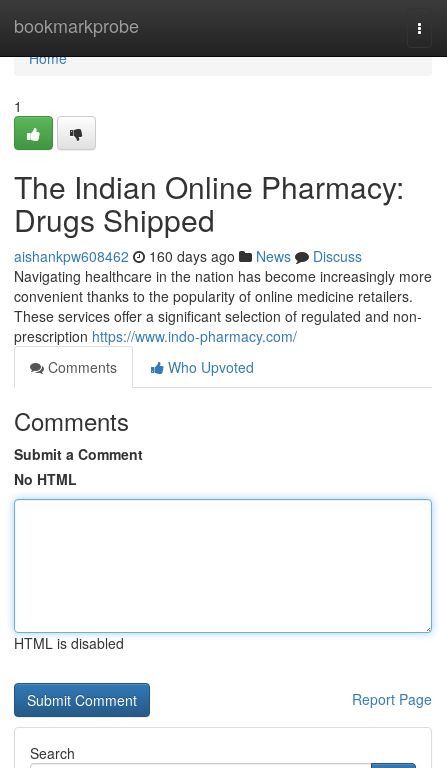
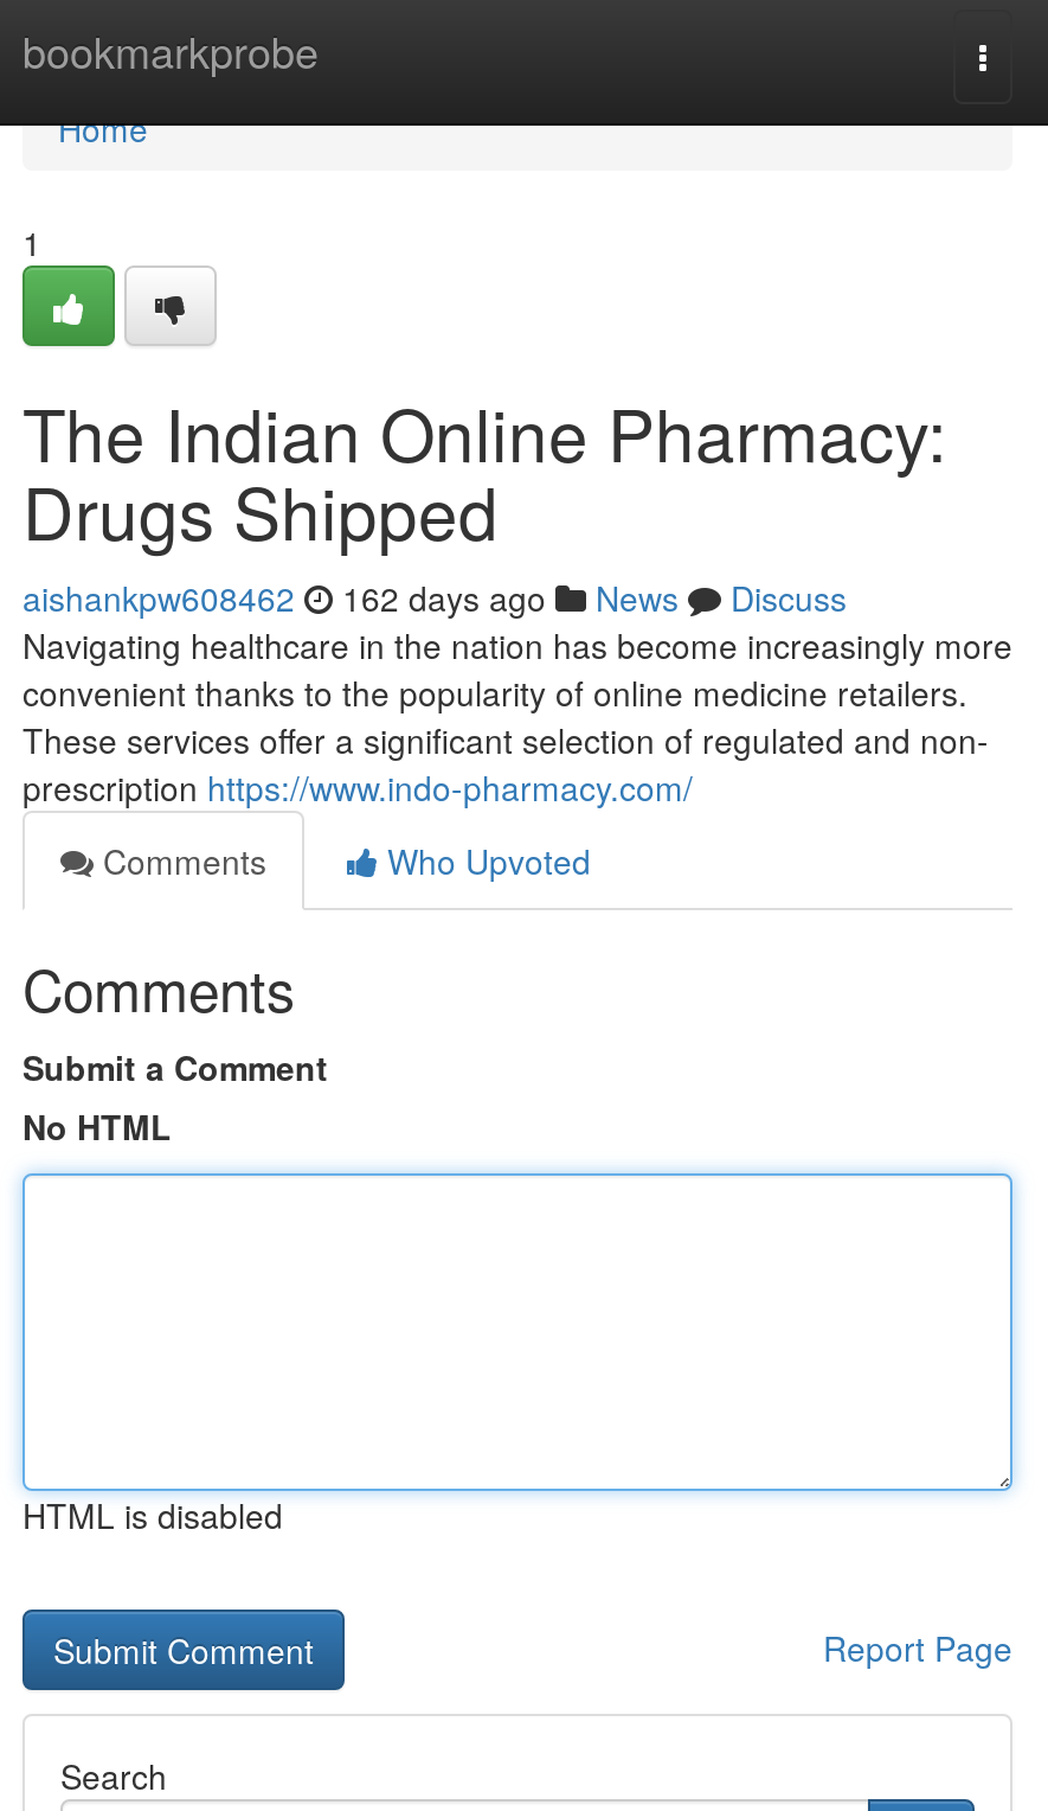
[14,246,362,266] aishankpw608462 160 days ago News Discuss -> [22,574,847,621] aishankpw608462 162 days ago News Discuss

